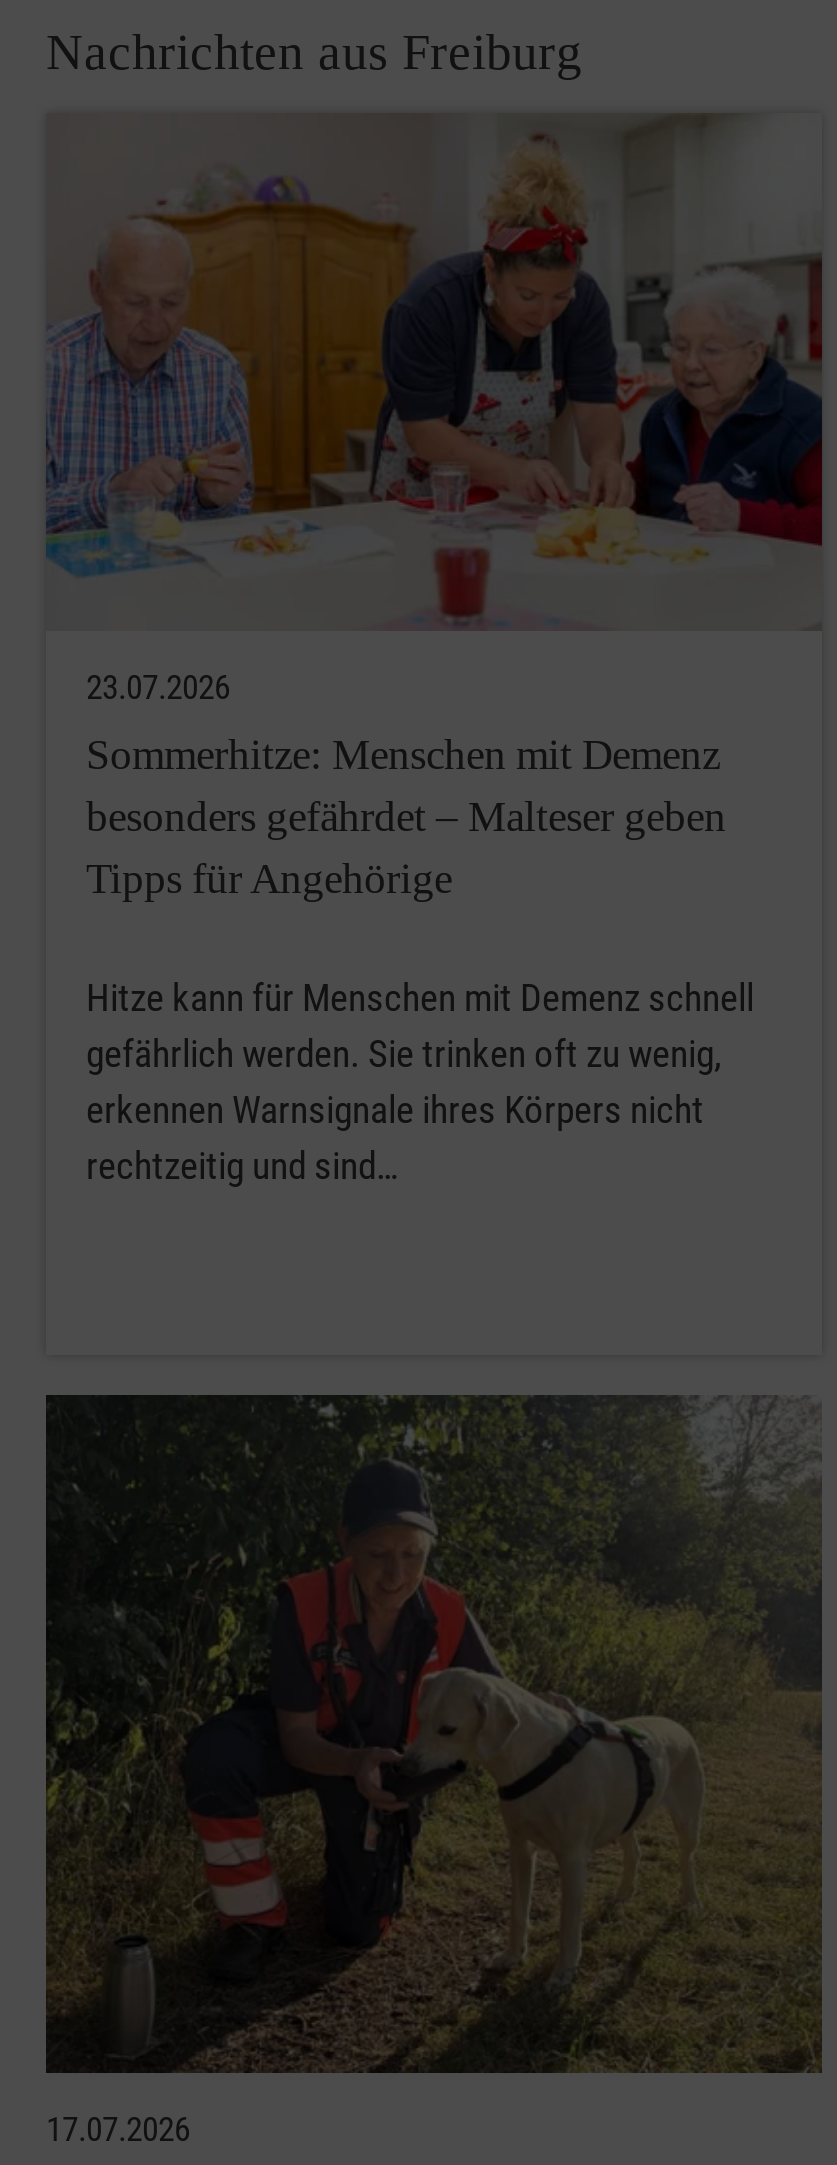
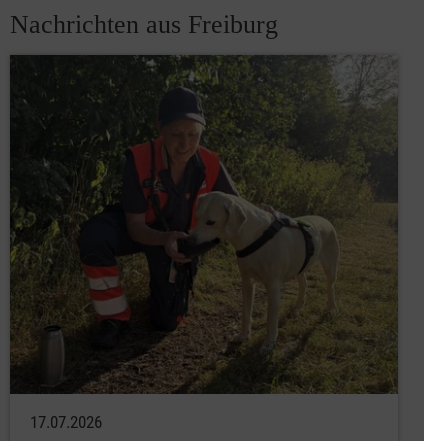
[44,113,824,1189] [image] | 23.07.2026 | Sommerhitze: Menschen mit Demenz | besonders gefährdet – Malteser geben | Tipps für Angehörige | Hitze kann für Menschen mit Demenz schnell | gefährlich werden. Sie trinken oft zu wenig, | erkennen Warnsignale ihres Körpers nicht | rechtzeitig und sind… -> none

